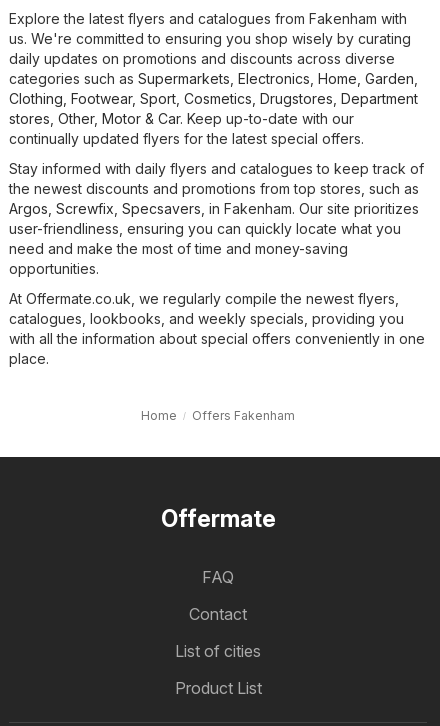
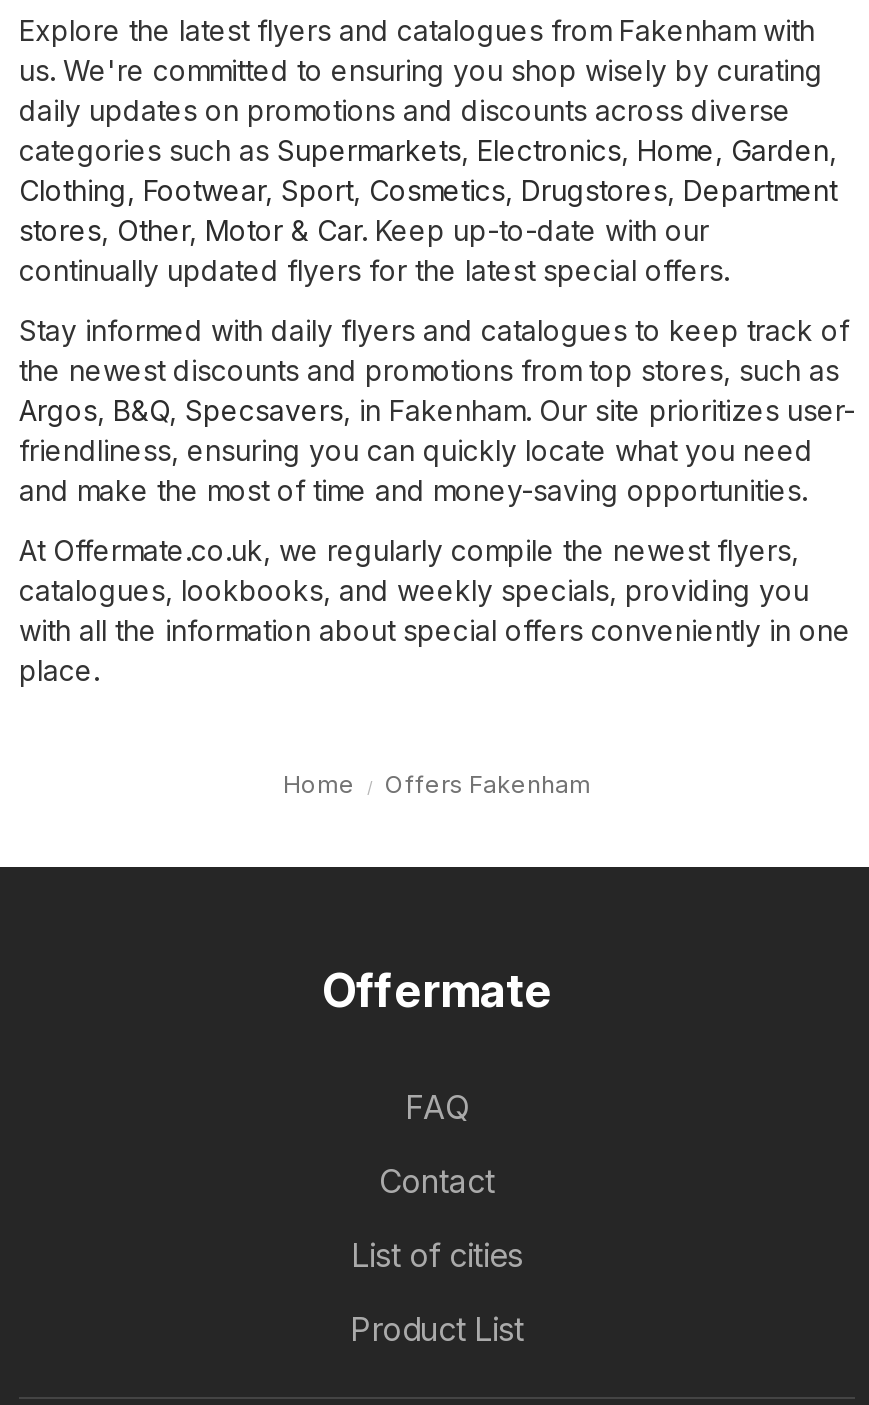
[9,200,419,277] Argos, Screwfix, Specsavers, in Fakenham. Our site prioritizes | user-friendliness, ensuring you can quickly locate what you | need and make the most of time and money-saving | opportunities. -> [19,392,855,506] Argos, B&Q, Specsavers, in Fakenham. Our site prioritizes user- | friendliness, ensuring you can quickly locate what you need | and make the most of time and money-saving opportunities.

